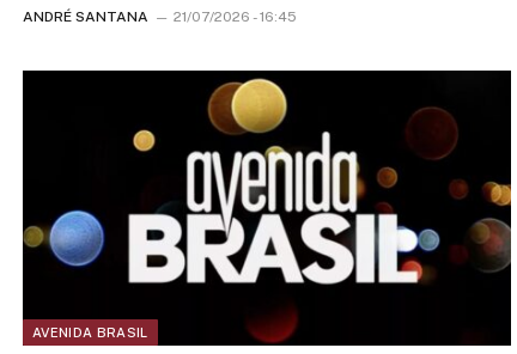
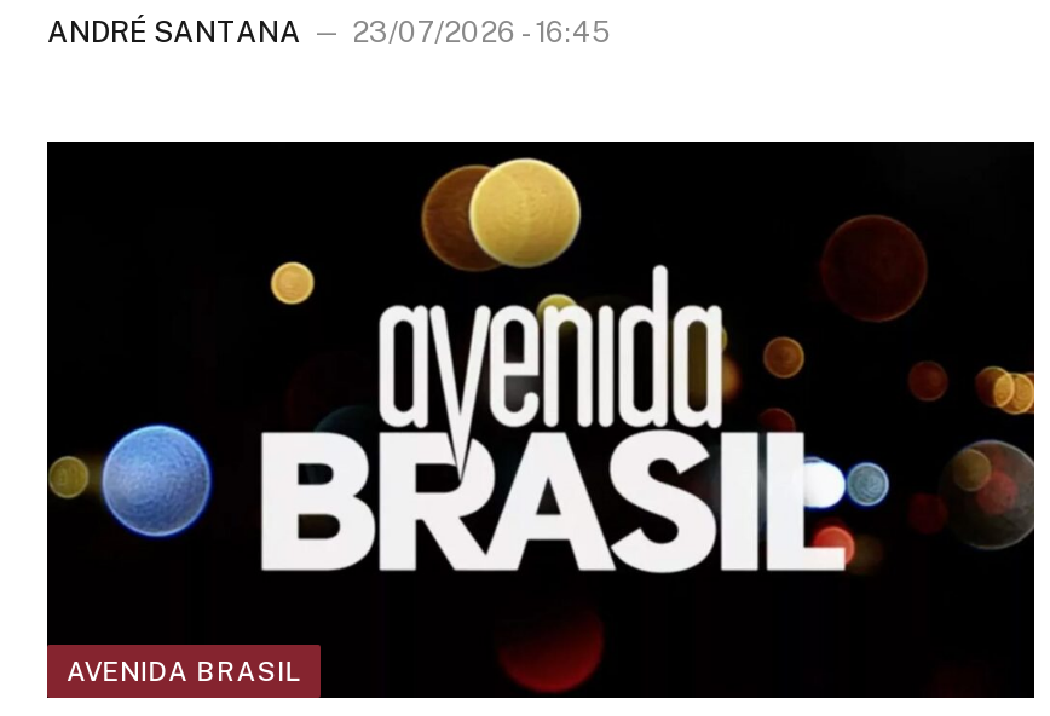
[23,8,297,25] ANDRÉ SANTANA 21/07/2026 - 16:45 -> [47,16,611,50] ANDRÉ SANTANA 23/07/2026 - 16:45

